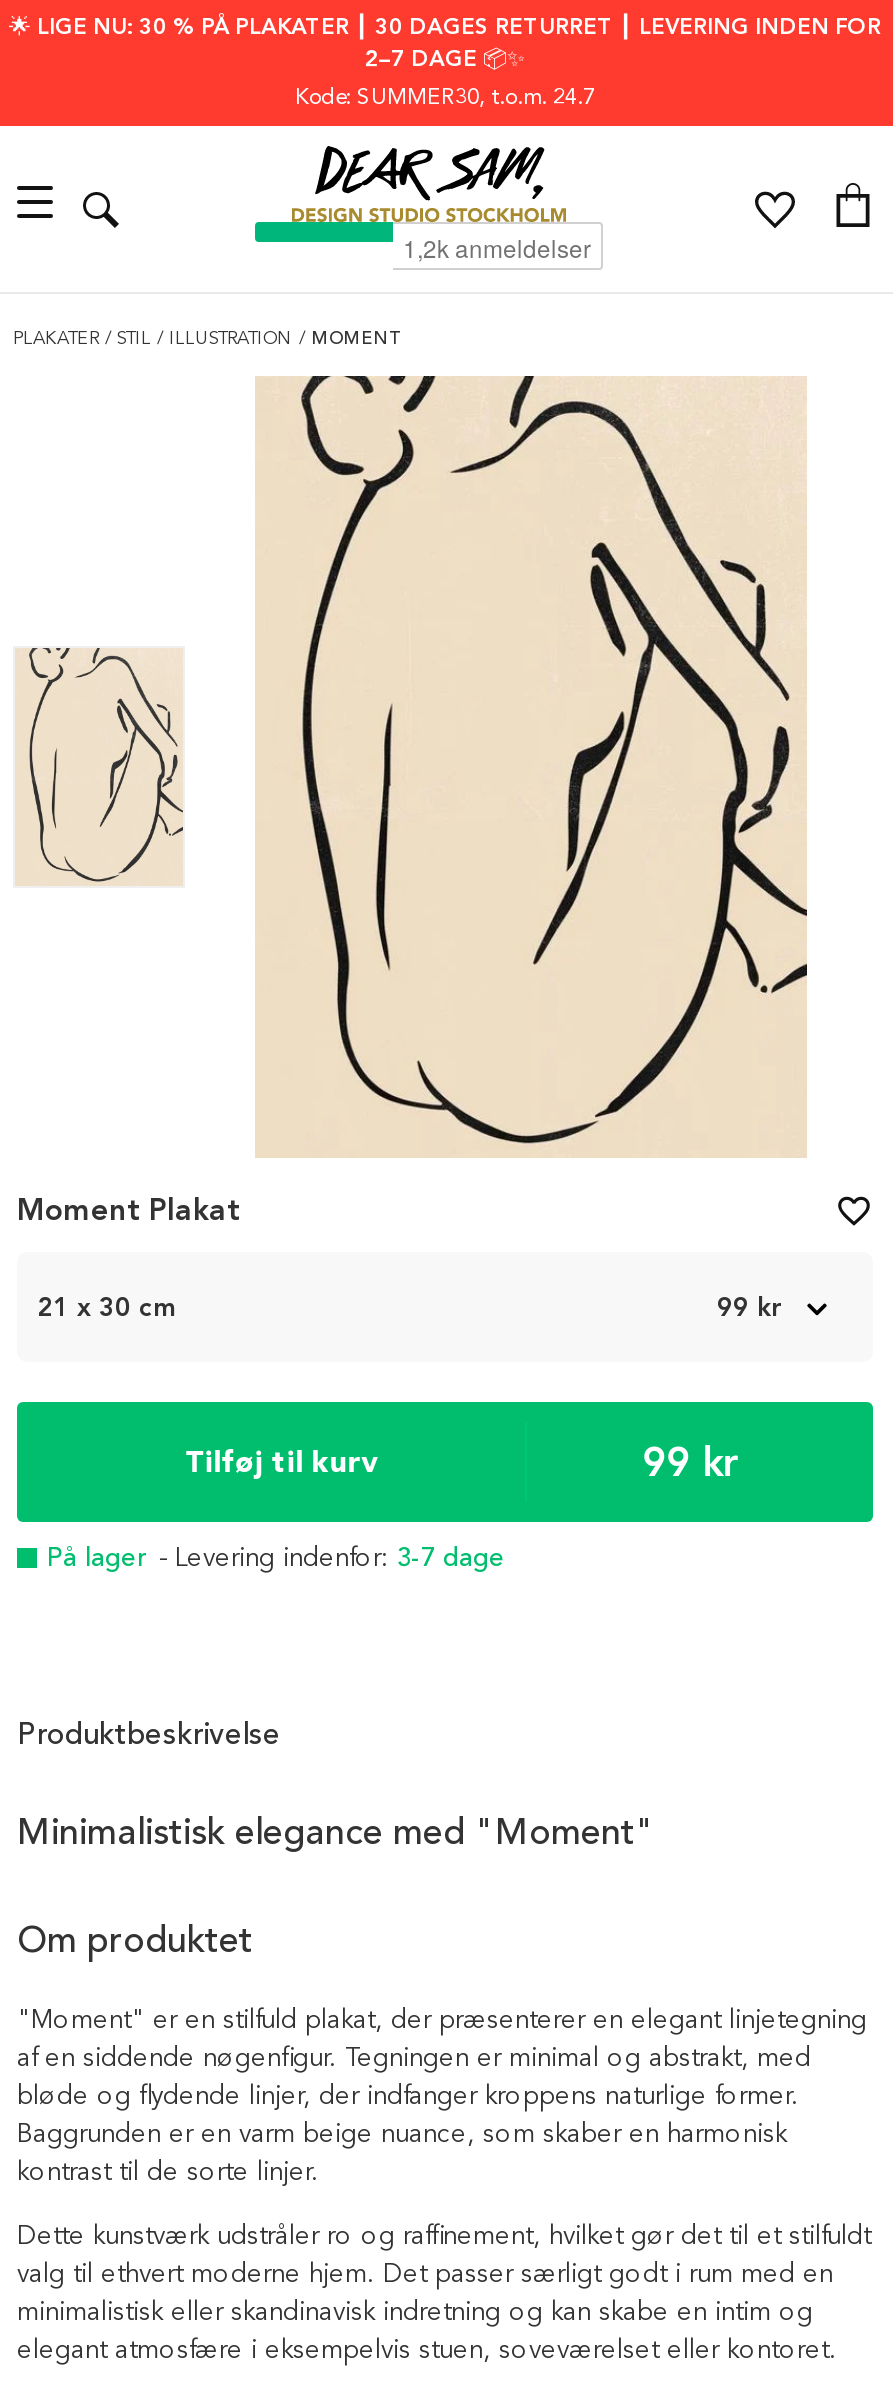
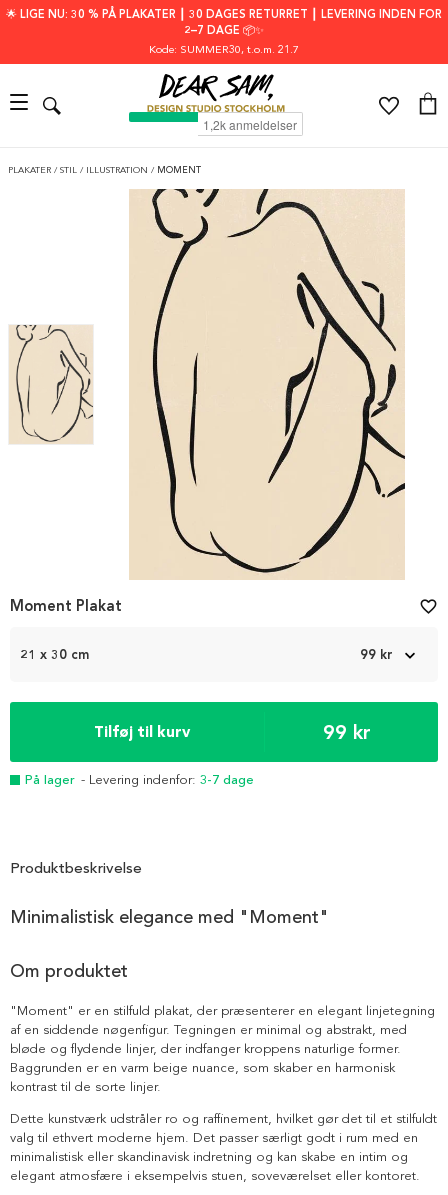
[295,82,595,110] Kode: SUMMER30, t.o.m. 24.7 -> [149,42,299,56] Kode: SUMMER30, t.o.m. 21.7

